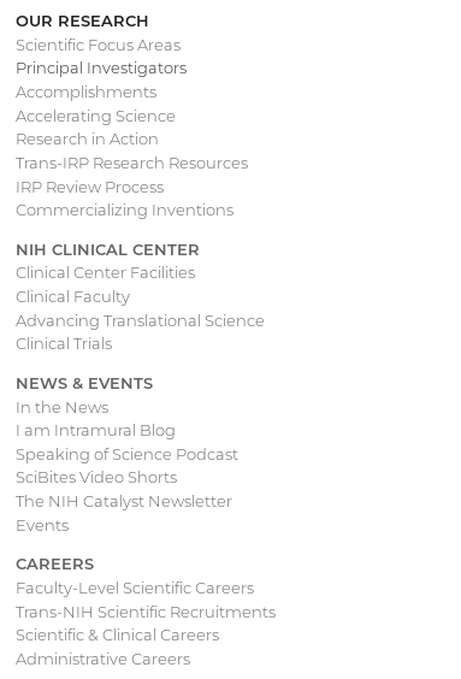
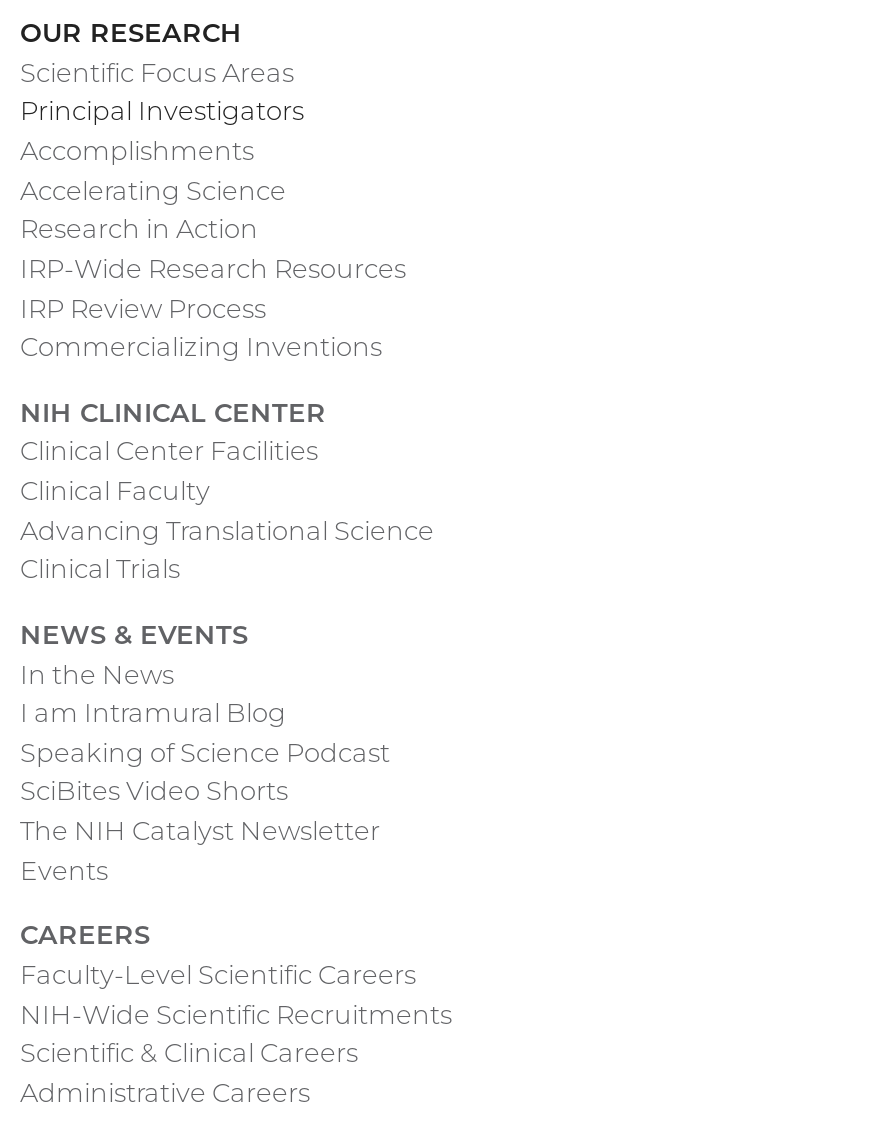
[16,153,248,172] Trans-IRP Research Resources -> [20,252,406,284] IRP-Wide Research Resources
[16,601,276,621] Trans-NIH Scientific Recruitments -> [20,997,452,1029] NIH-Wide Scientific Recruitments

